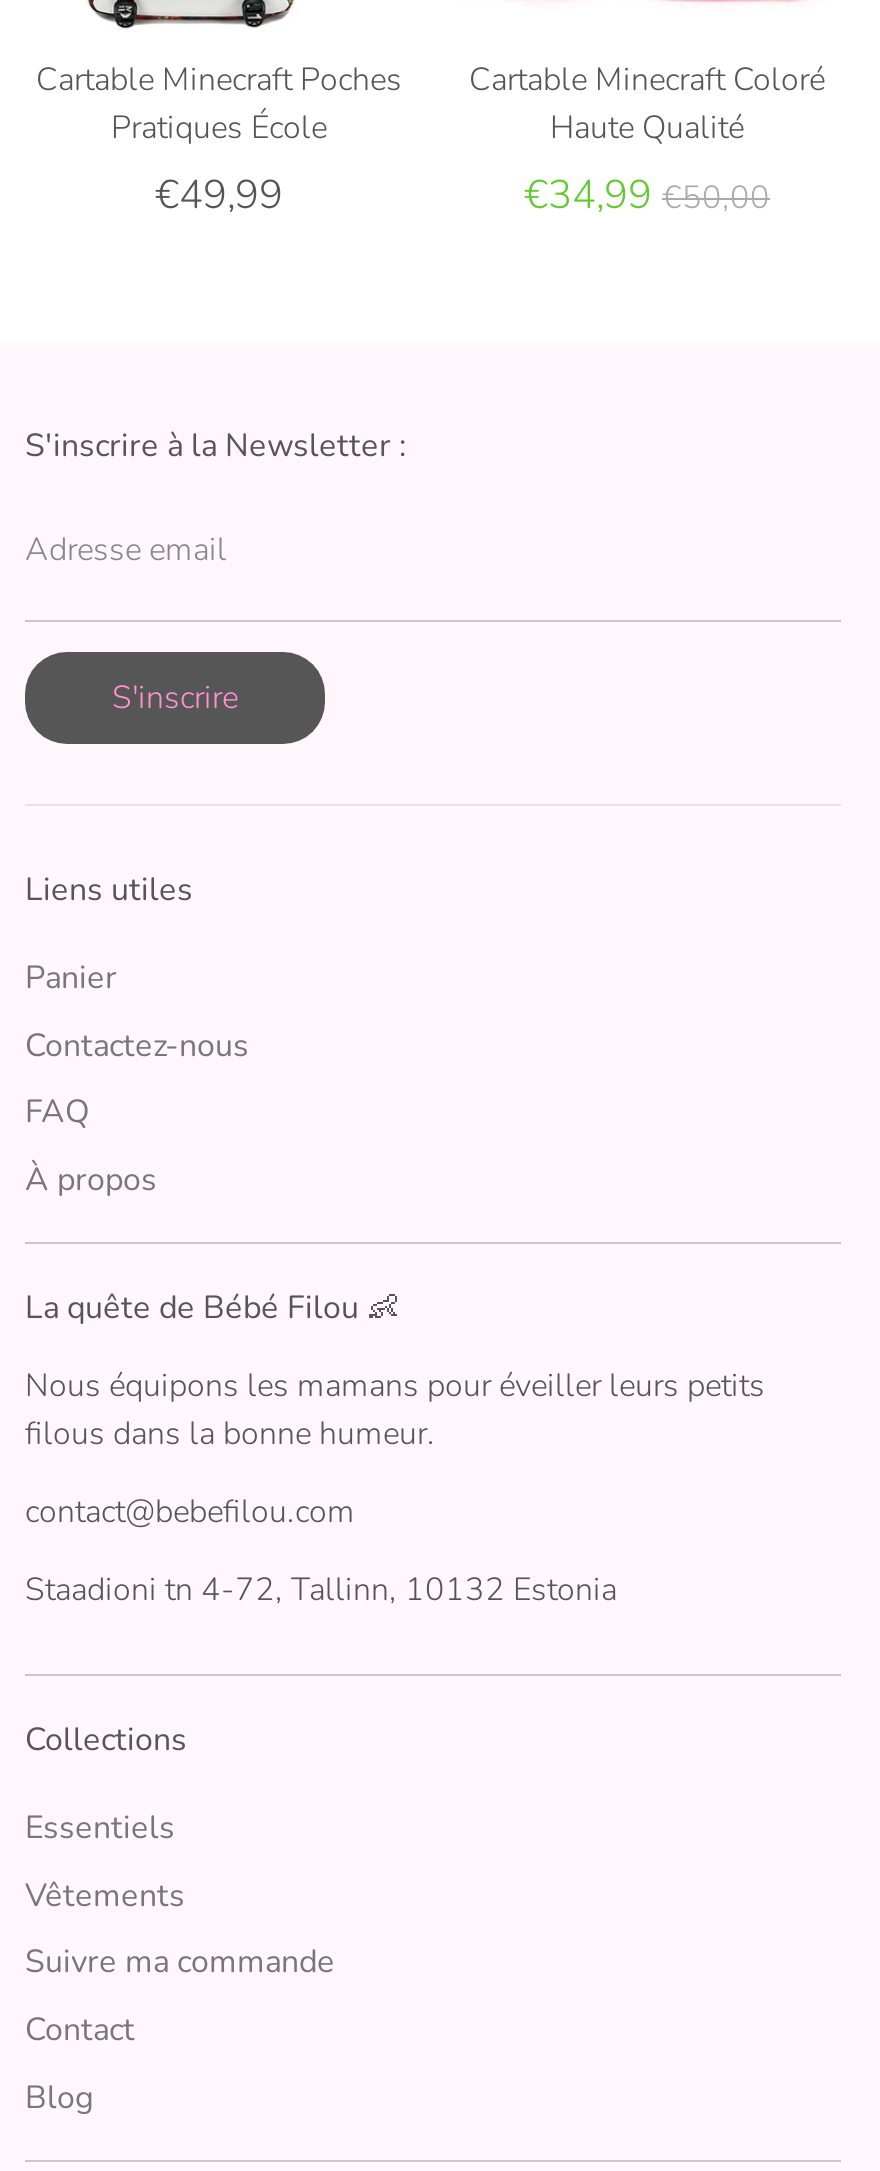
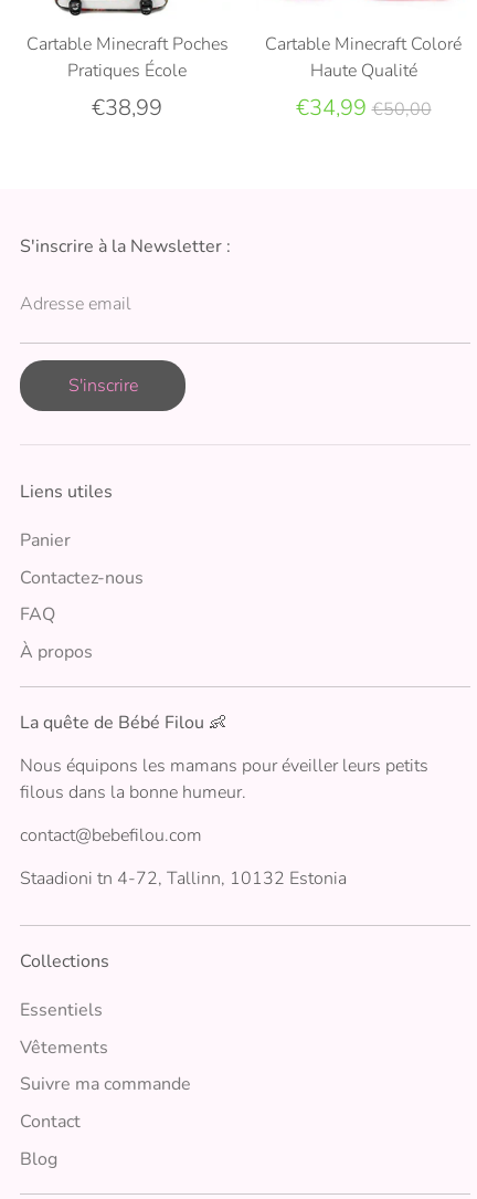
[155,167,283,221] €49,99 -> [92,92,162,122] €38,99

